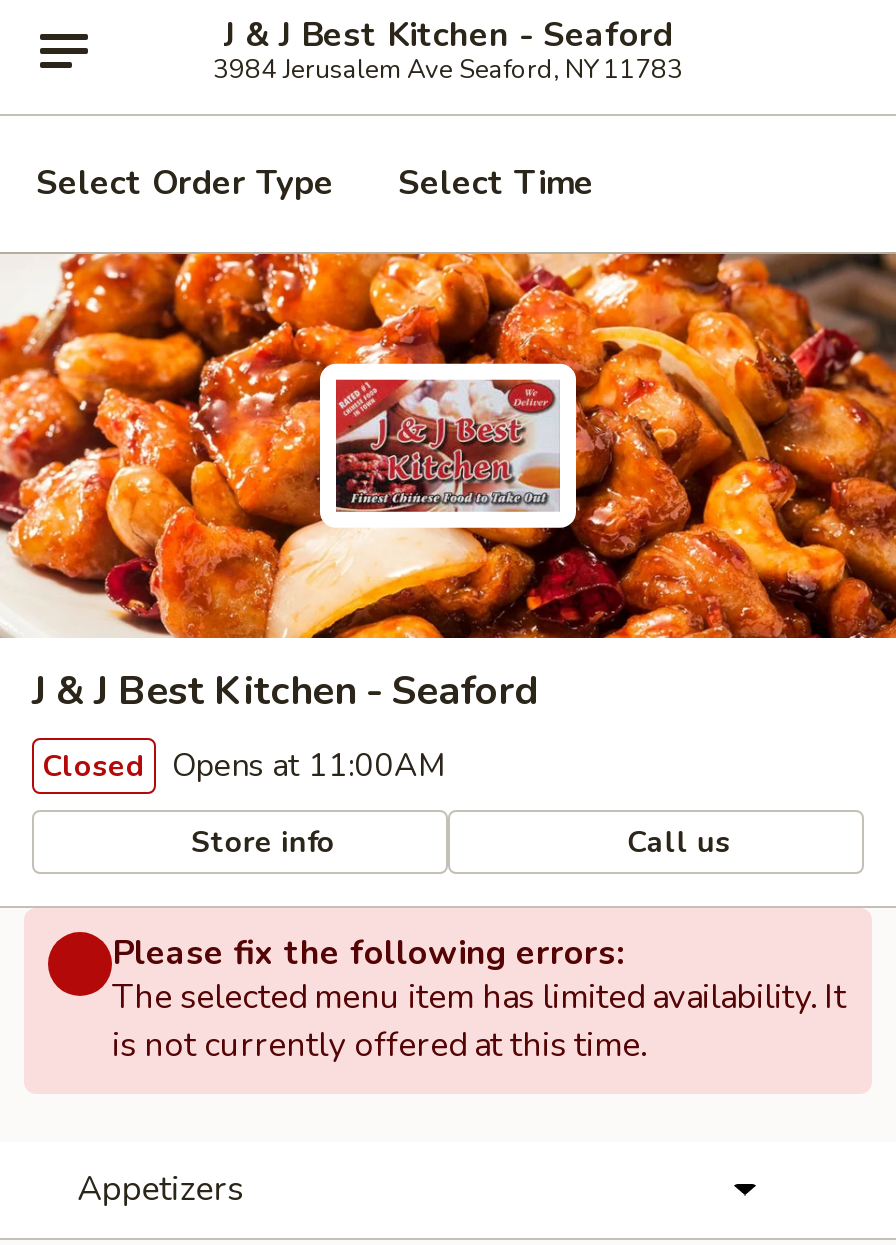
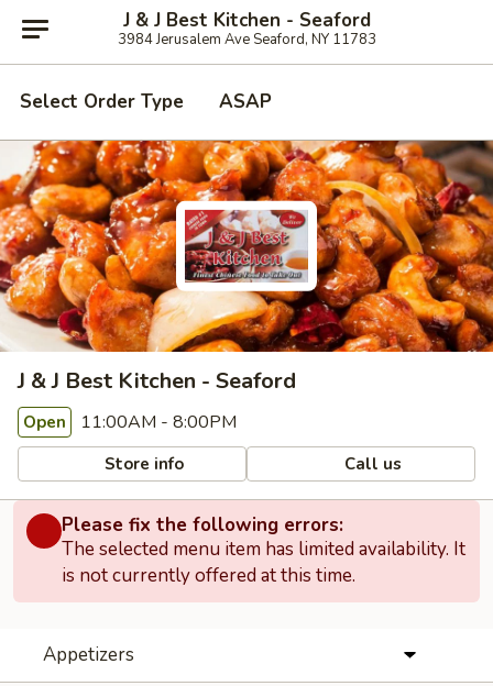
[398,160,594,206] Select Time -> [219,89,272,114] ASAP
[42,744,446,788] Closed Opens at 11:00AM -> [23,410,237,434] Open 11:00AM - 8:00PM

